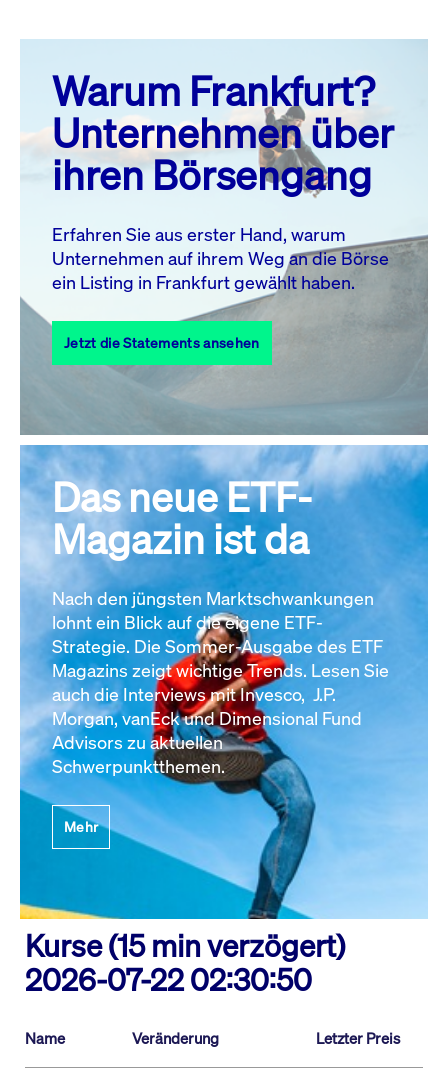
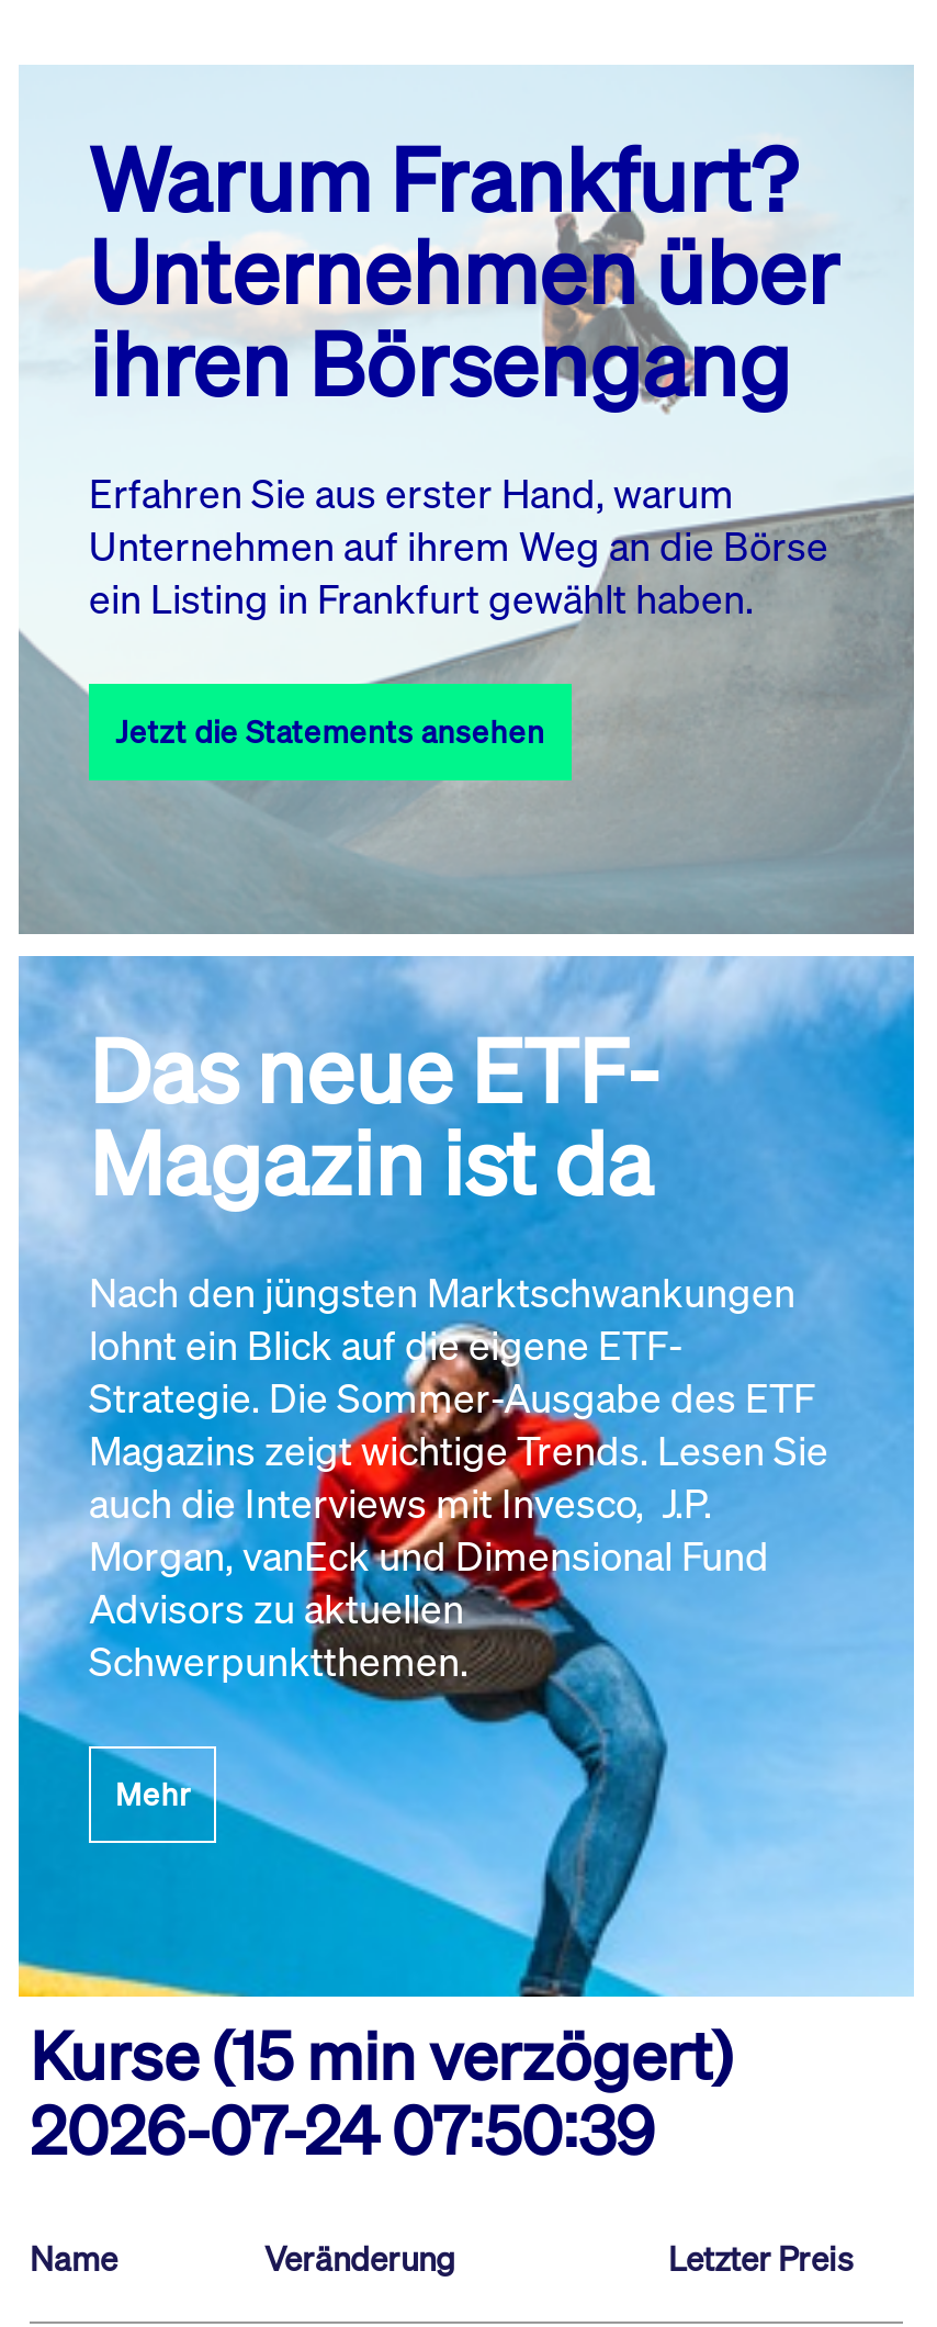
[25,960,312,1000] 2026-07-22 02:30:50 -> [30,2087,655,2174] 2026-07-24 07:50:39

